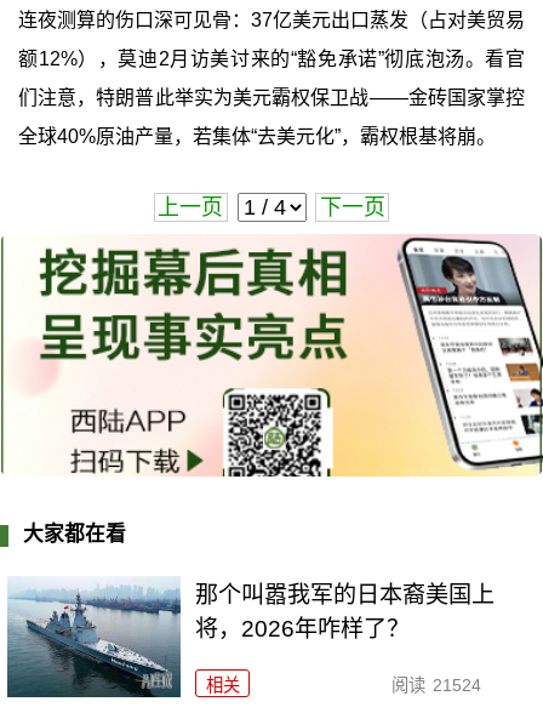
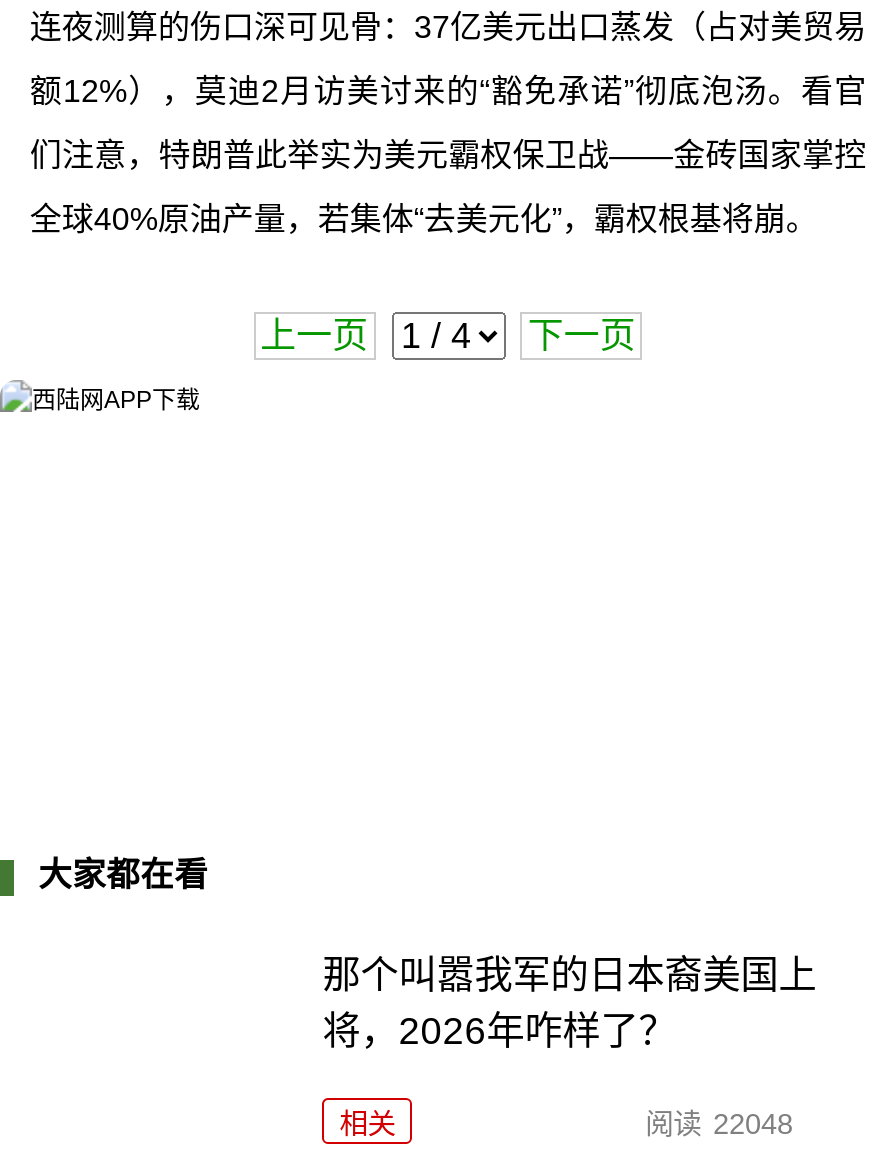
[4,234,539,478] [image] -> none
[6,577,182,698] [image] -> none
[391,675,481,695] 阅读 21524 -> [645,1108,793,1140] 阅读 22048

